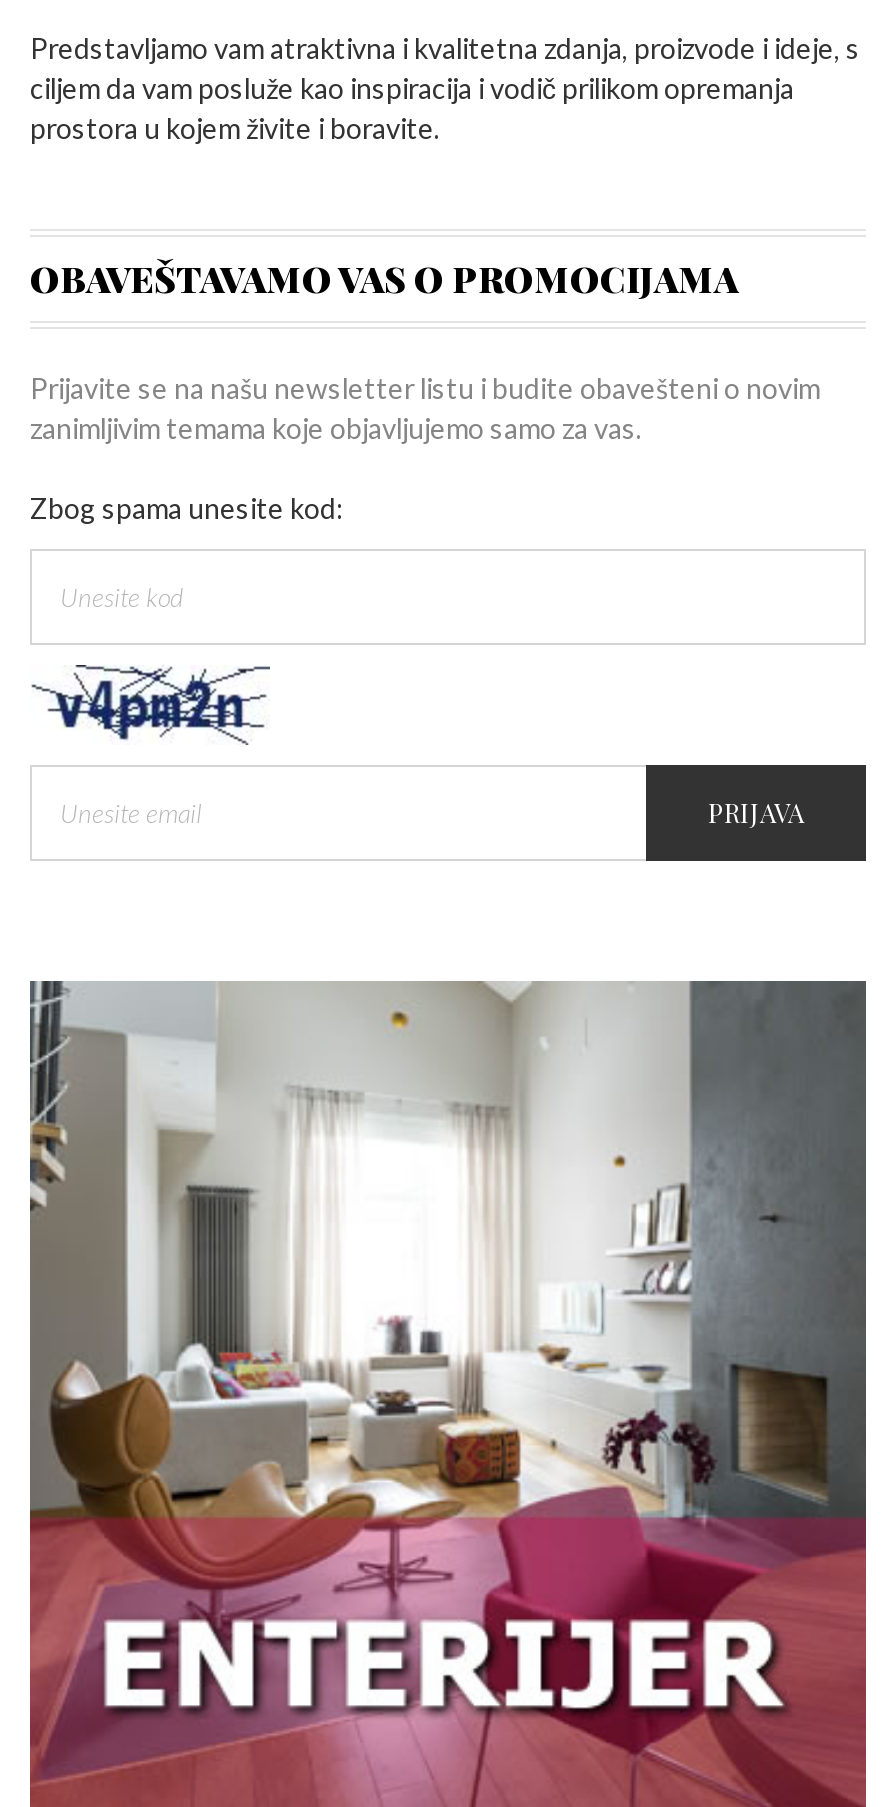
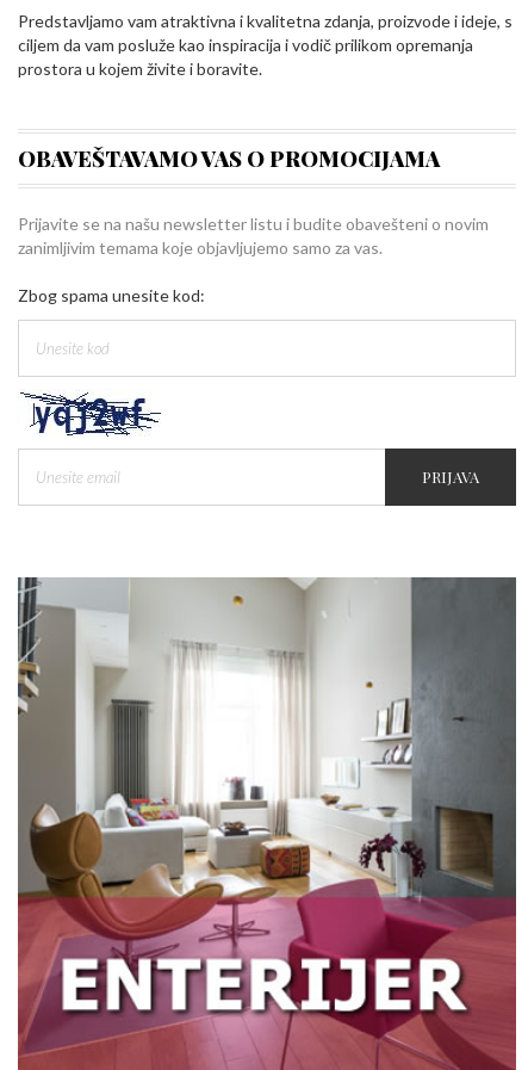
[30,663,270,745] [image] -> [19,389,161,437] [image]

